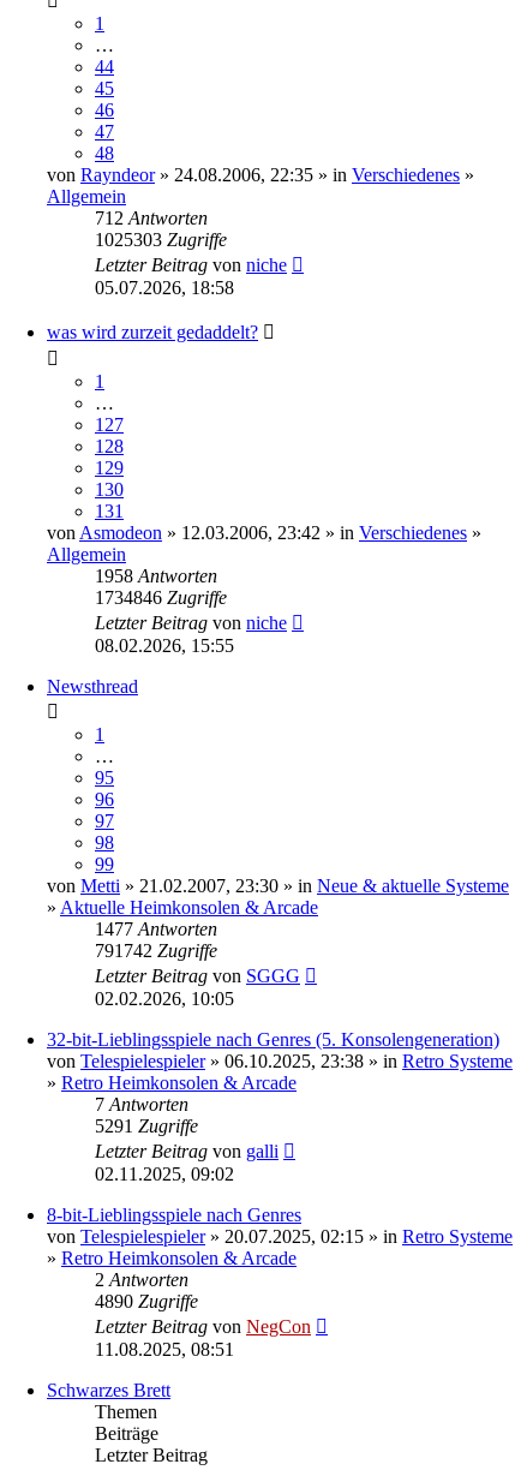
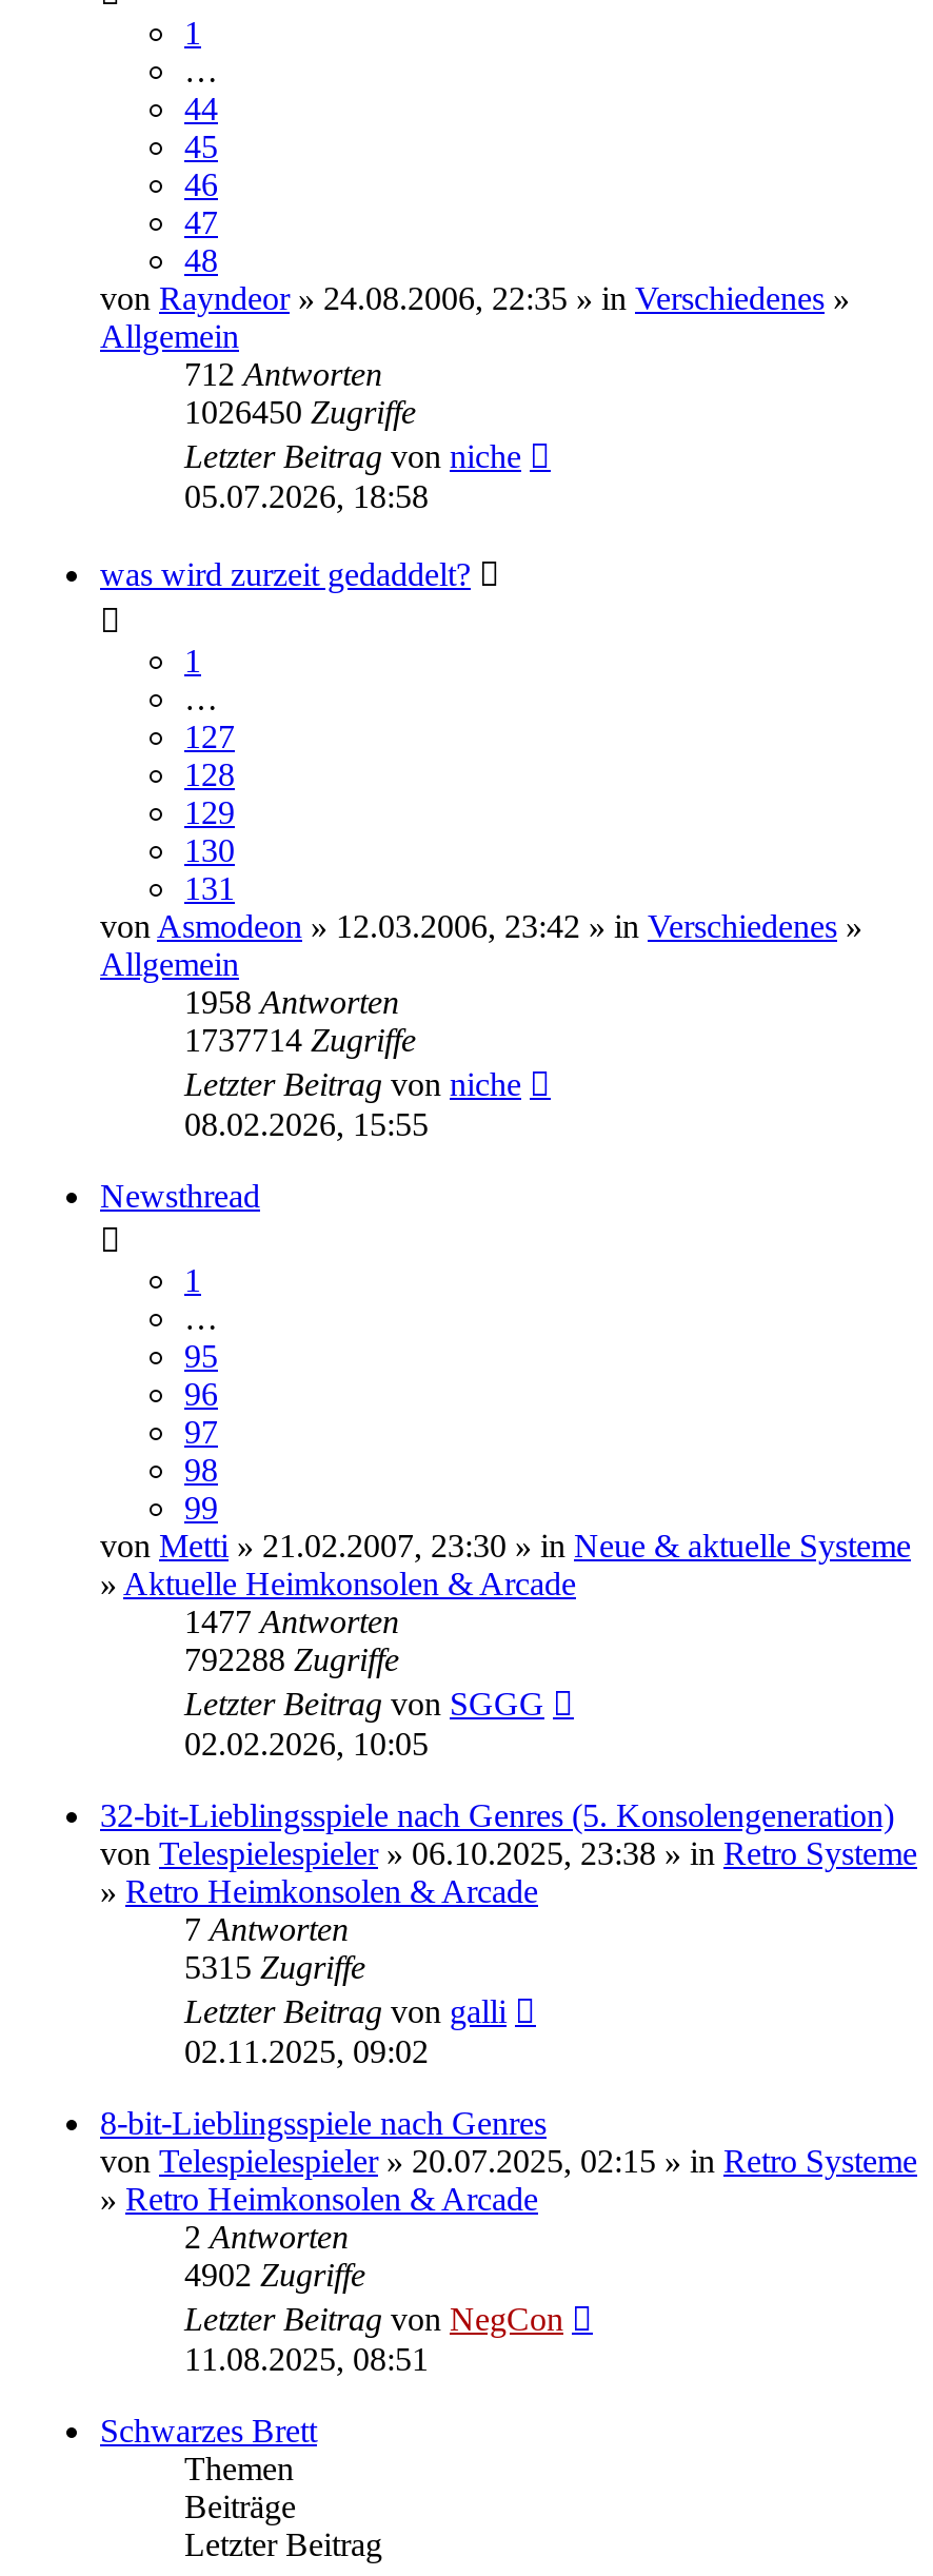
[95,230,227,250] 1025303 Zugriffe -> [184,394,416,430] 1026450 Zugriffe
[95,587,227,608] 1734846 Zugriffe -> [184,1022,416,1058] 1737714 Zugriffe
[95,940,217,961] 791742 Zugriffe -> [184,1642,399,1678] 792288 Zugriffe
[95,1116,198,1136] 5291 Zugriffe -> [184,1949,365,1985] 5315 Zugriffe
[95,1291,198,1312] 4890 Zugriffe -> [184,2257,365,2293] 4902 Zugriffe

